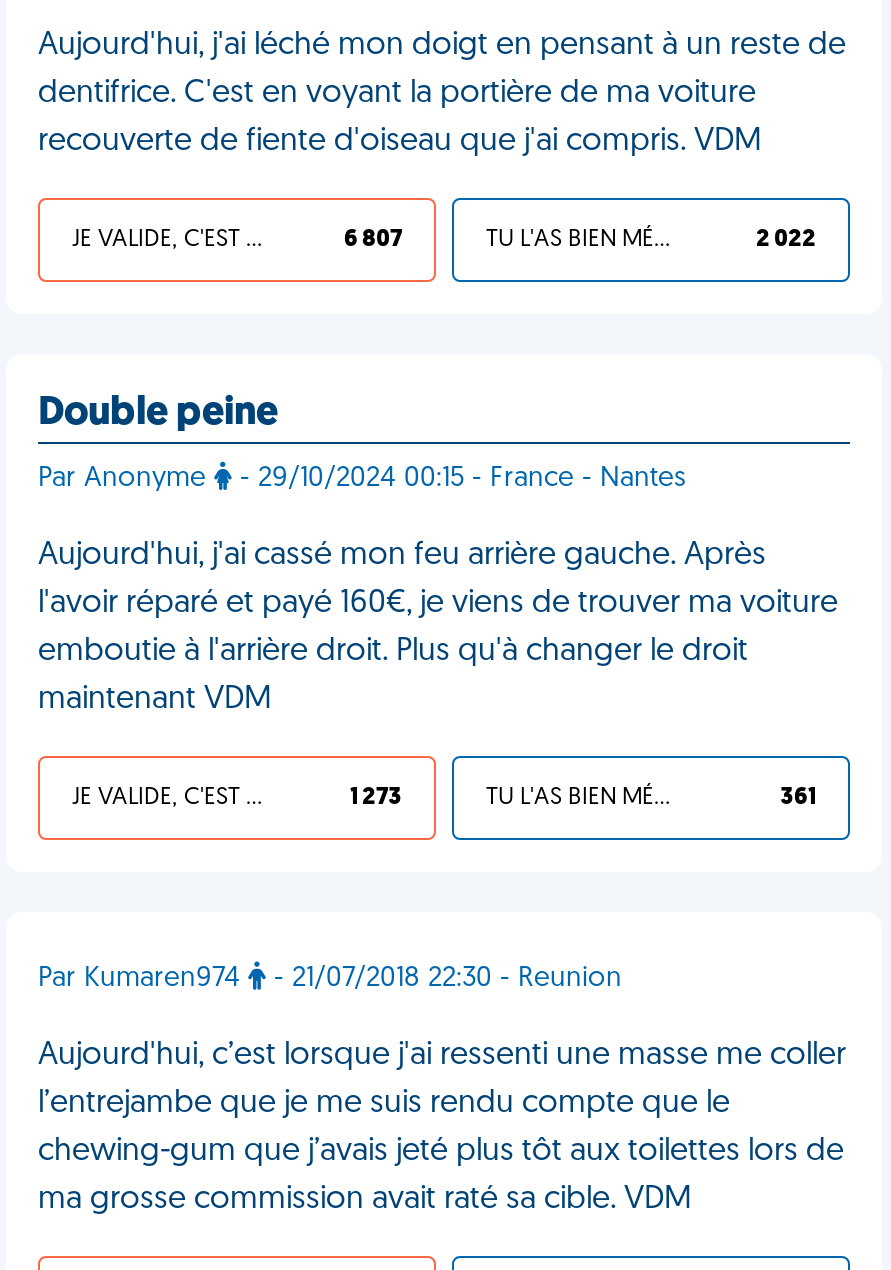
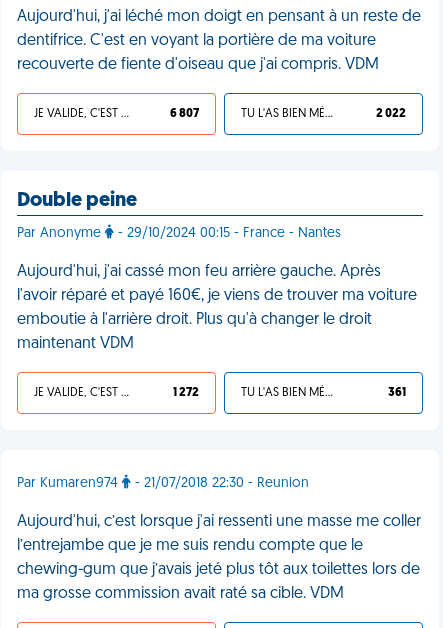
[350,786,402,810] 1 273 -> [173,387,199,399] 1 272

